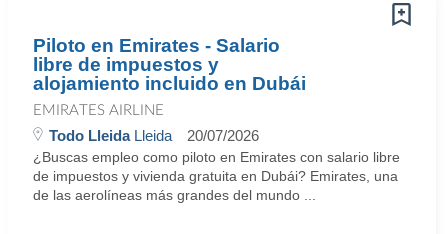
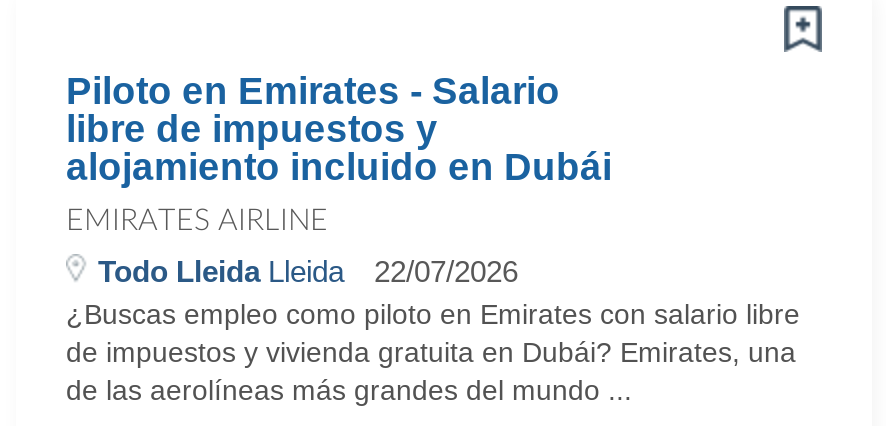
[49,127,259,144] Todo Lleida Lleida 20/07/2026 -> [98,254,518,288] Todo Lleida Lleida 22/07/2026

